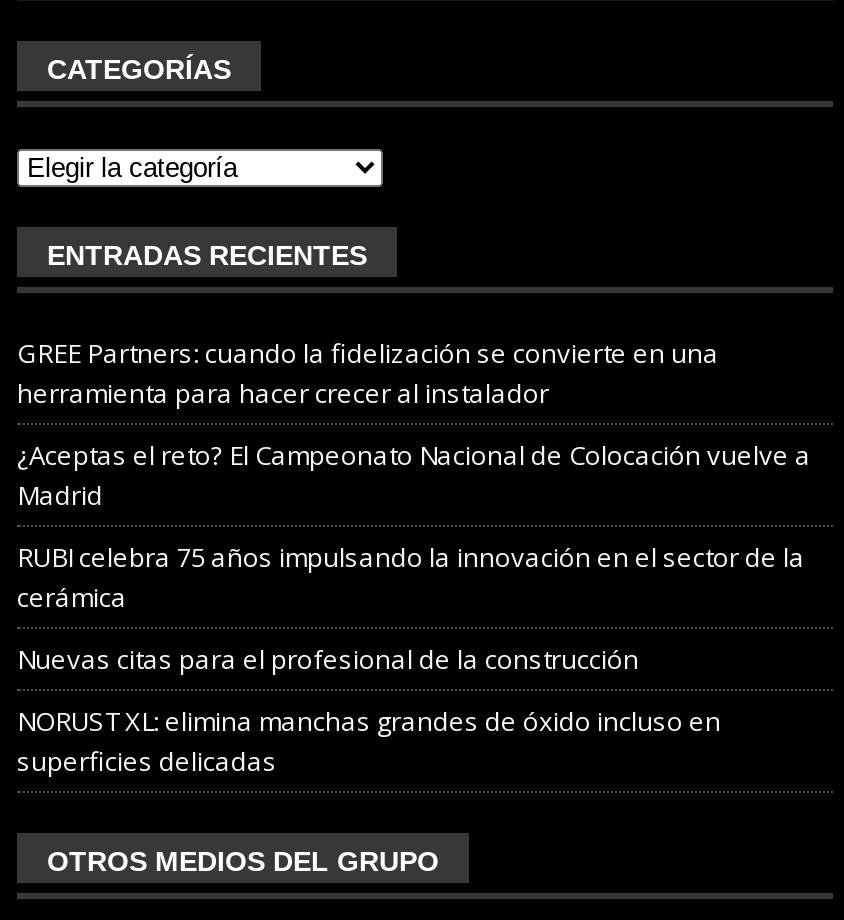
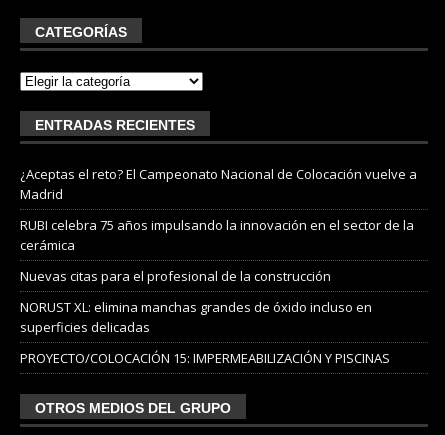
[17,334,719,410] GREE Partners: cuando la fidelización se convierte en una | herramienta para hacer crecer al instalador -> none
moved [17,436,811,778] -> [20,165,417,336]: ¿Aceptas el reto? El Campeonato Nacional de Colocación vuelve a | Madrid | RUBI celebra 75 años impulsando la innovación en el sector de la | cerámica | Nuevas citas para el profesional de la construcción | NORUST XL: elimina manchas grandes de óxido incluso en | superficies delicadas
none -> [20,349,390,367] PROYECTO/COLOCACIÓN 15: IMPERMEABILIZACIÓN Y PISCINAS

